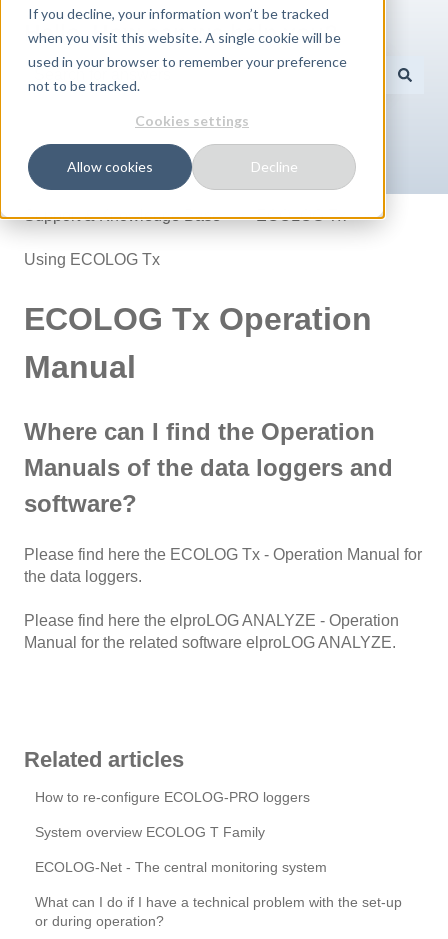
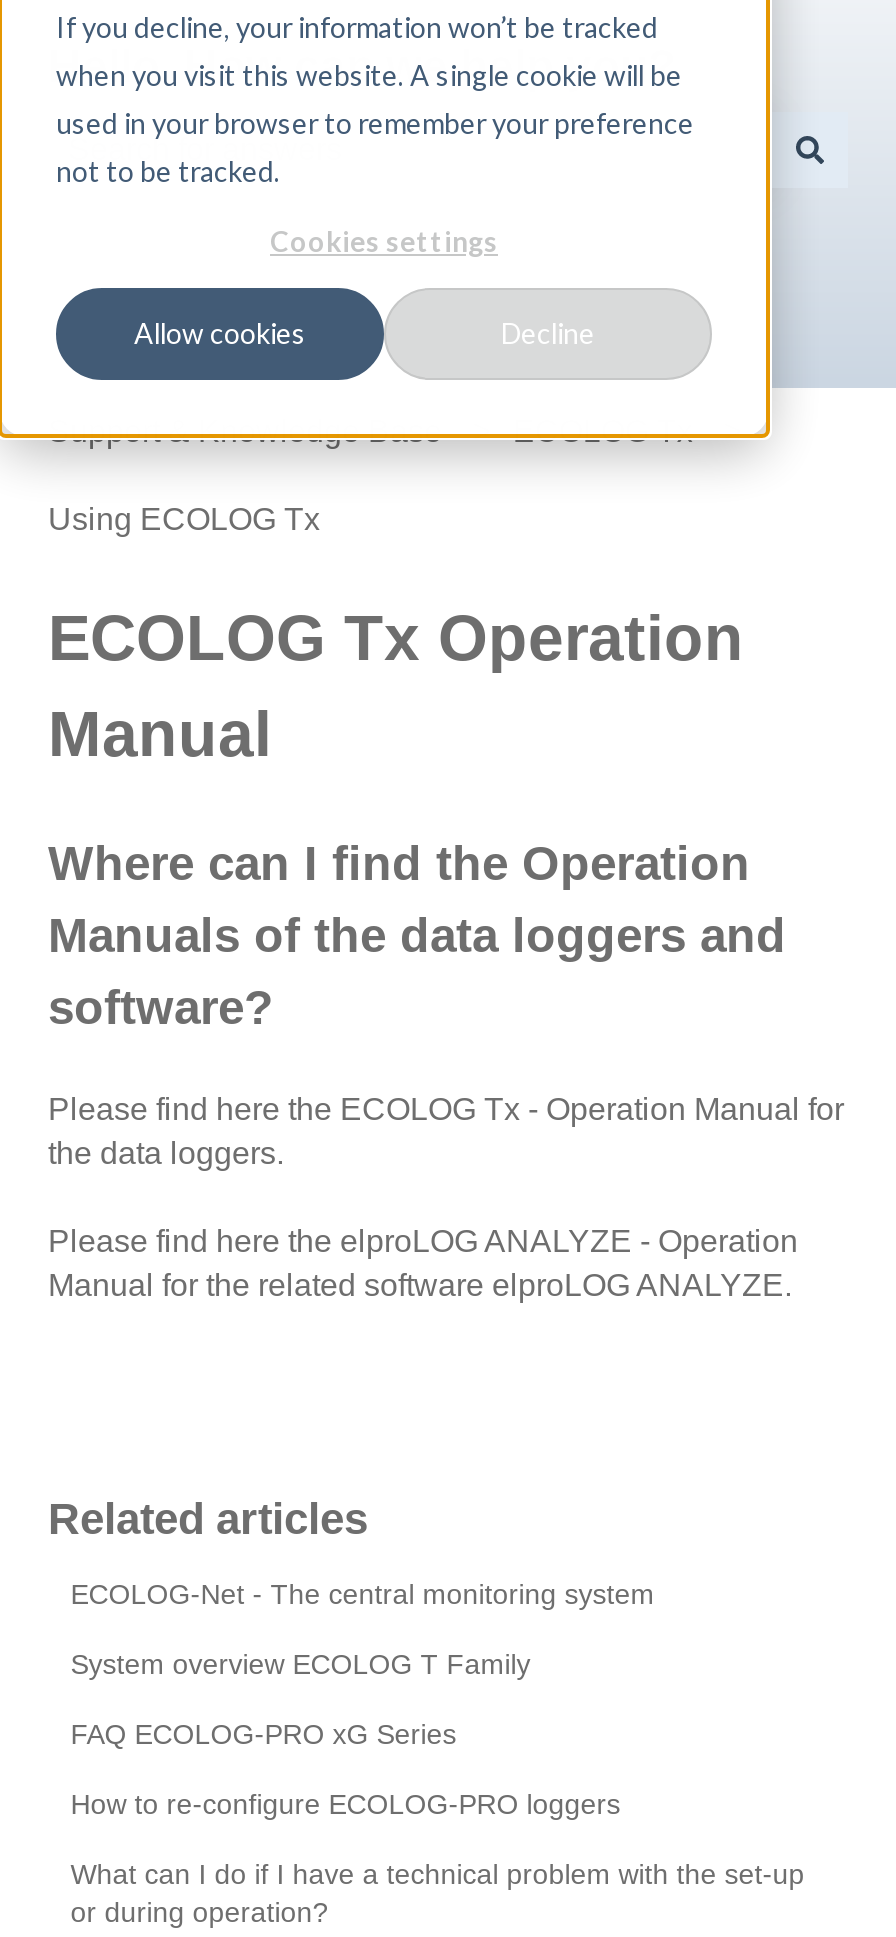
none -> [70,1718,456,1750] FAQ ECOLOG-PRO xG Series
moved [35,789,310,805] -> [70,1788,620,1820]: How to re-configure ECOLOG-PRO loggers
moved [35,824,327,875] -> [70,1578,654,1680]: System overview ECOLOG T Family | ECOLOG-Net - The central monitoring system

